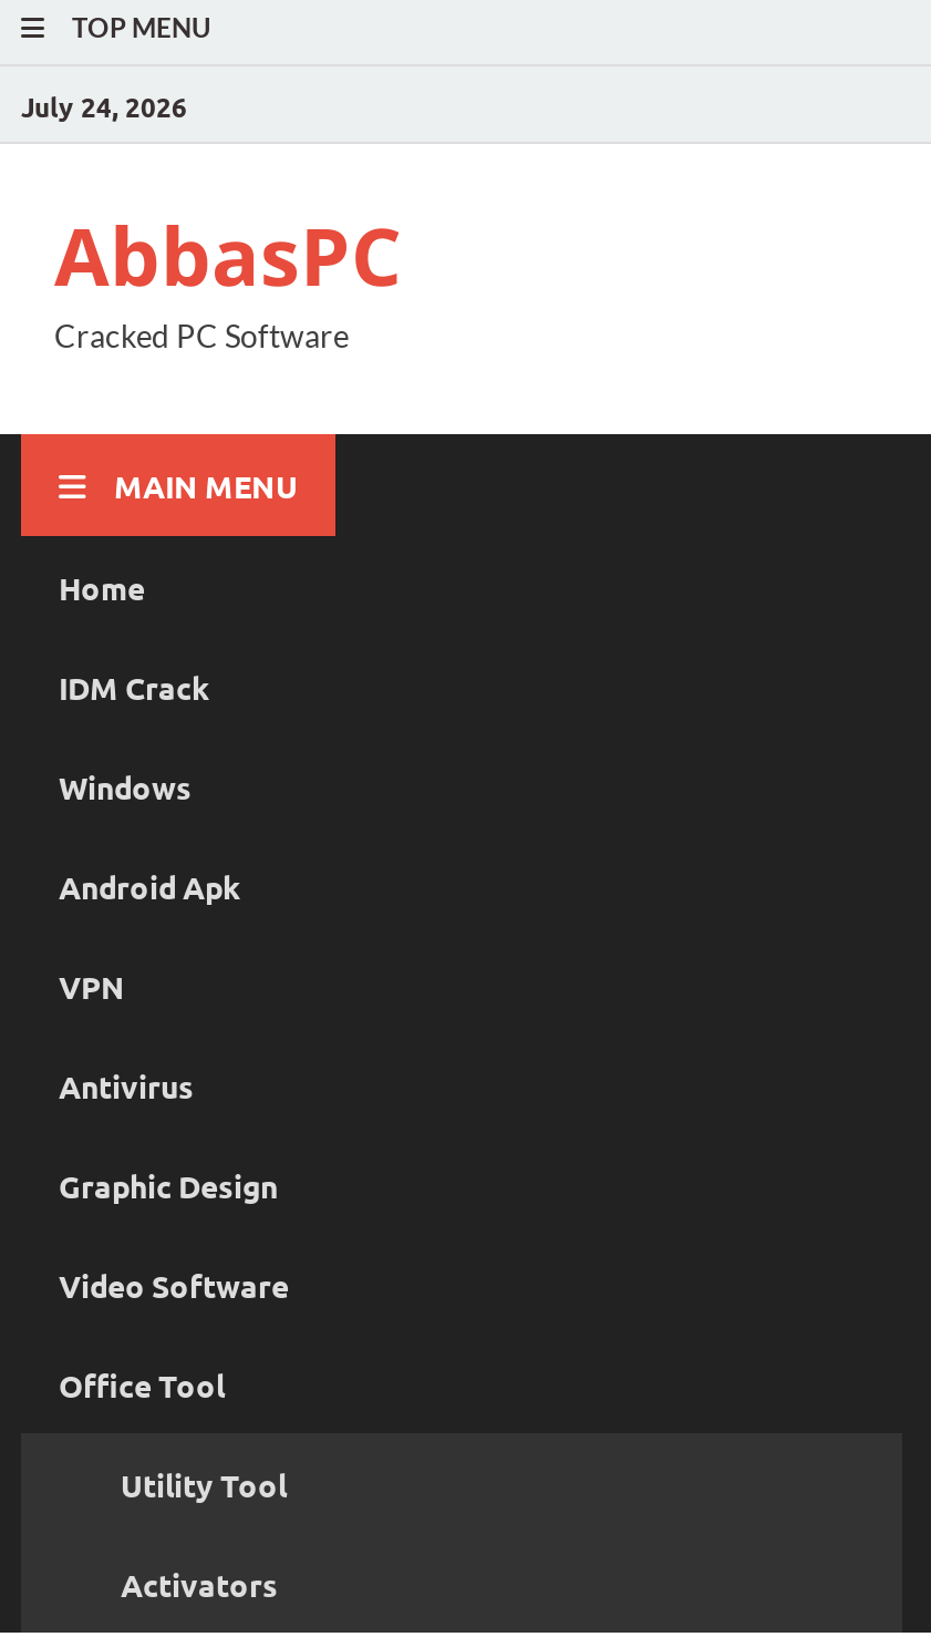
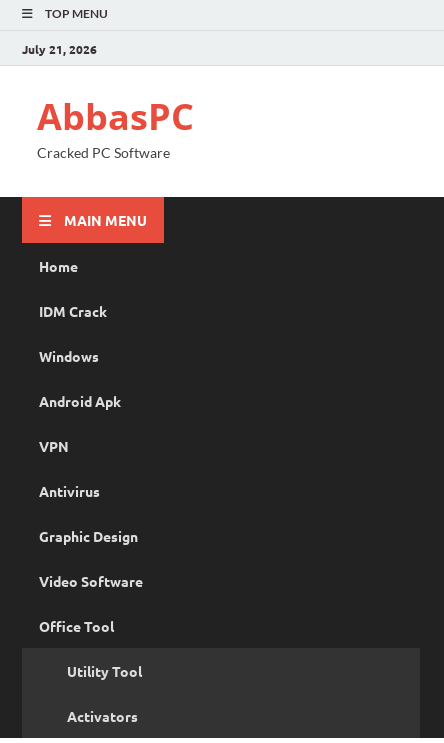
[21,87,187,123] July 24, 2026 -> [22,40,97,56] July 21, 2026

